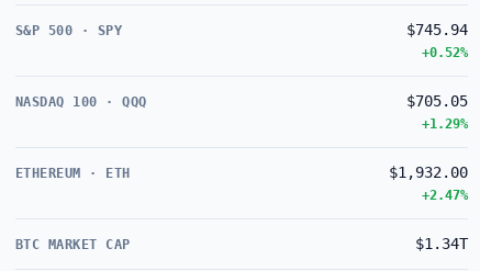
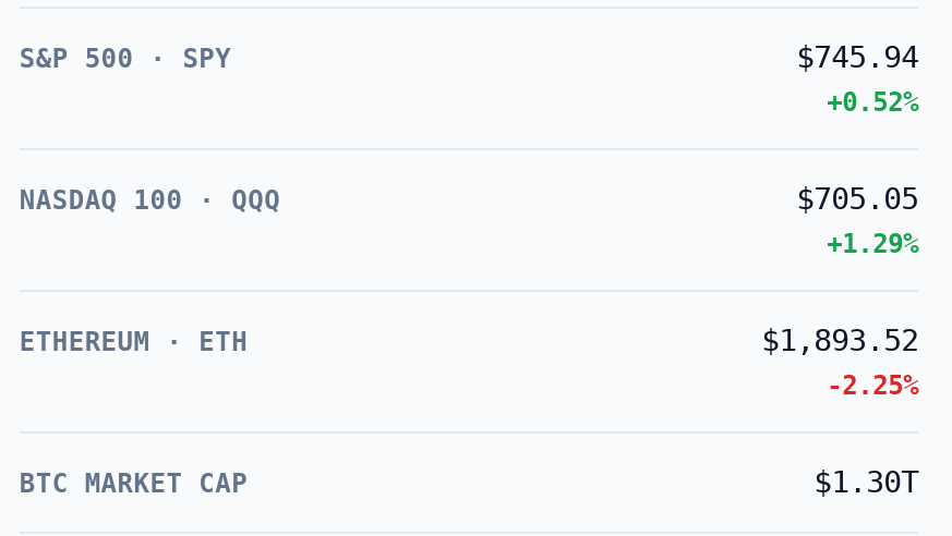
[389,163,468,181] $1,932.00 -> [761,322,918,357] $1,893.52
[422,187,468,203] +2.47% -> [827,370,918,400] -2.25%
[415,235,468,252] $1.34T -> [814,464,918,499] $1.30T

